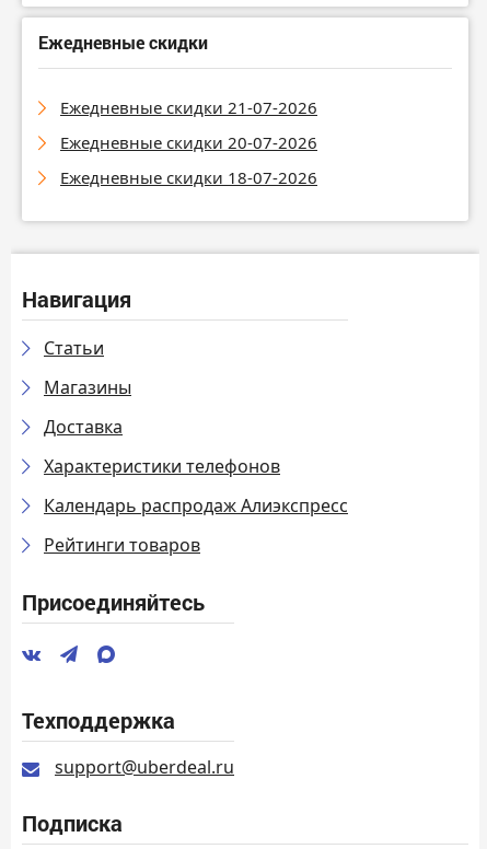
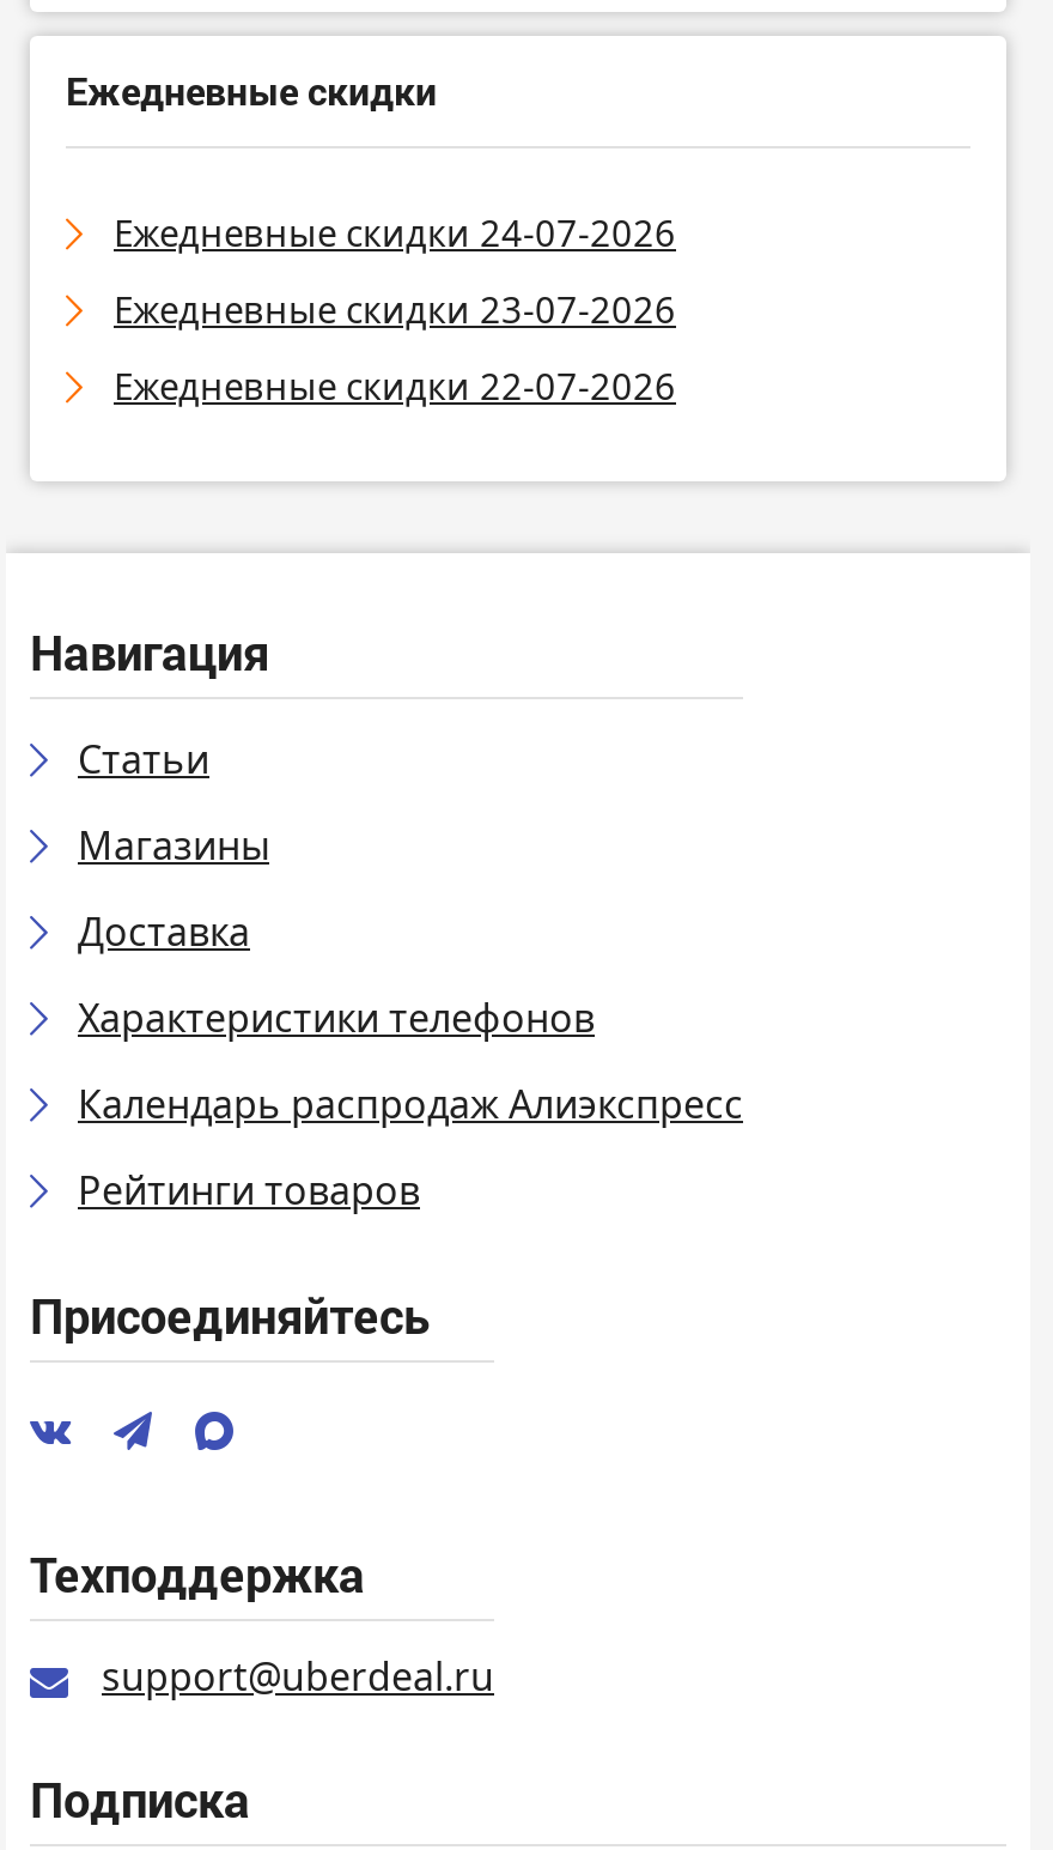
[60,96,317,118] Ежедневные скидки 21-07-2026 -> [114,208,676,256] Ежедневные скидки 24-07-2026
[60,131,317,153] Ежедневные скидки 20-07-2026 -> [114,284,676,332] Ежедневные скидки 23-07-2026
[60,166,317,188] Ежедневные скидки 18-07-2026 -> [114,361,676,409] Ежедневные скидки 22-07-2026

